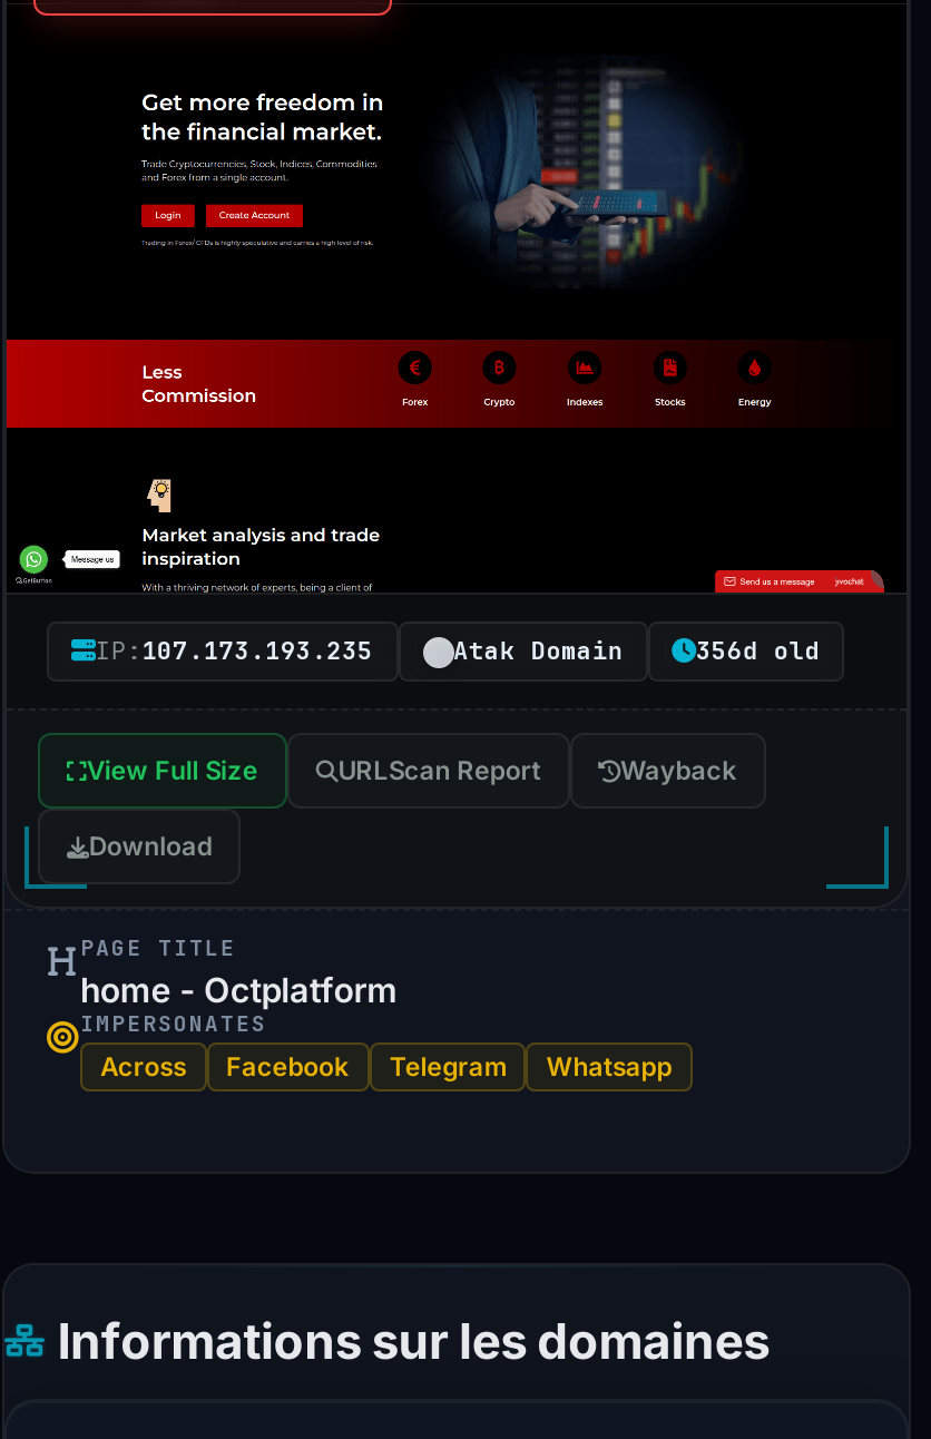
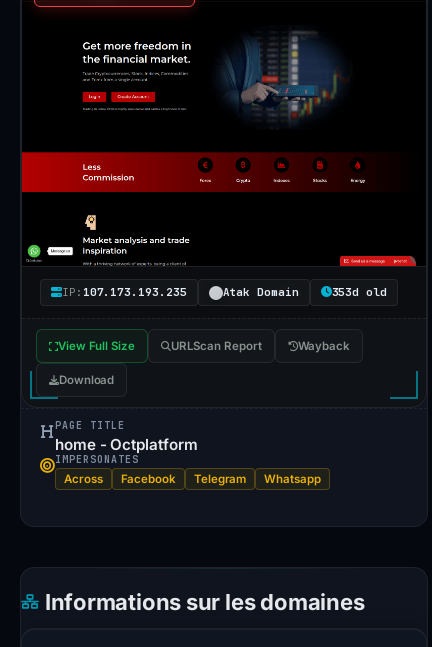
[696,635,819,666] 356d old -> [331,285,387,299] 353d old

